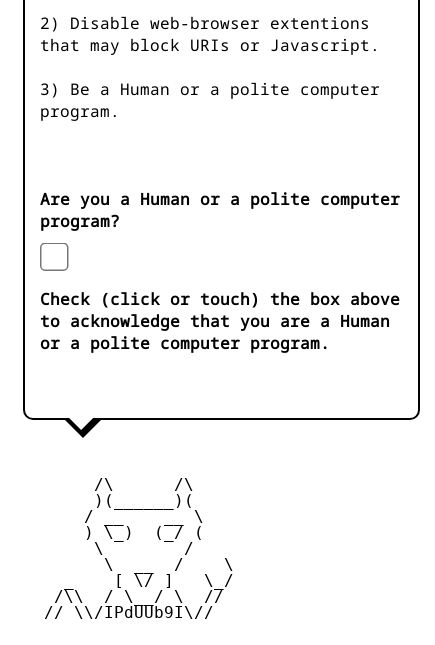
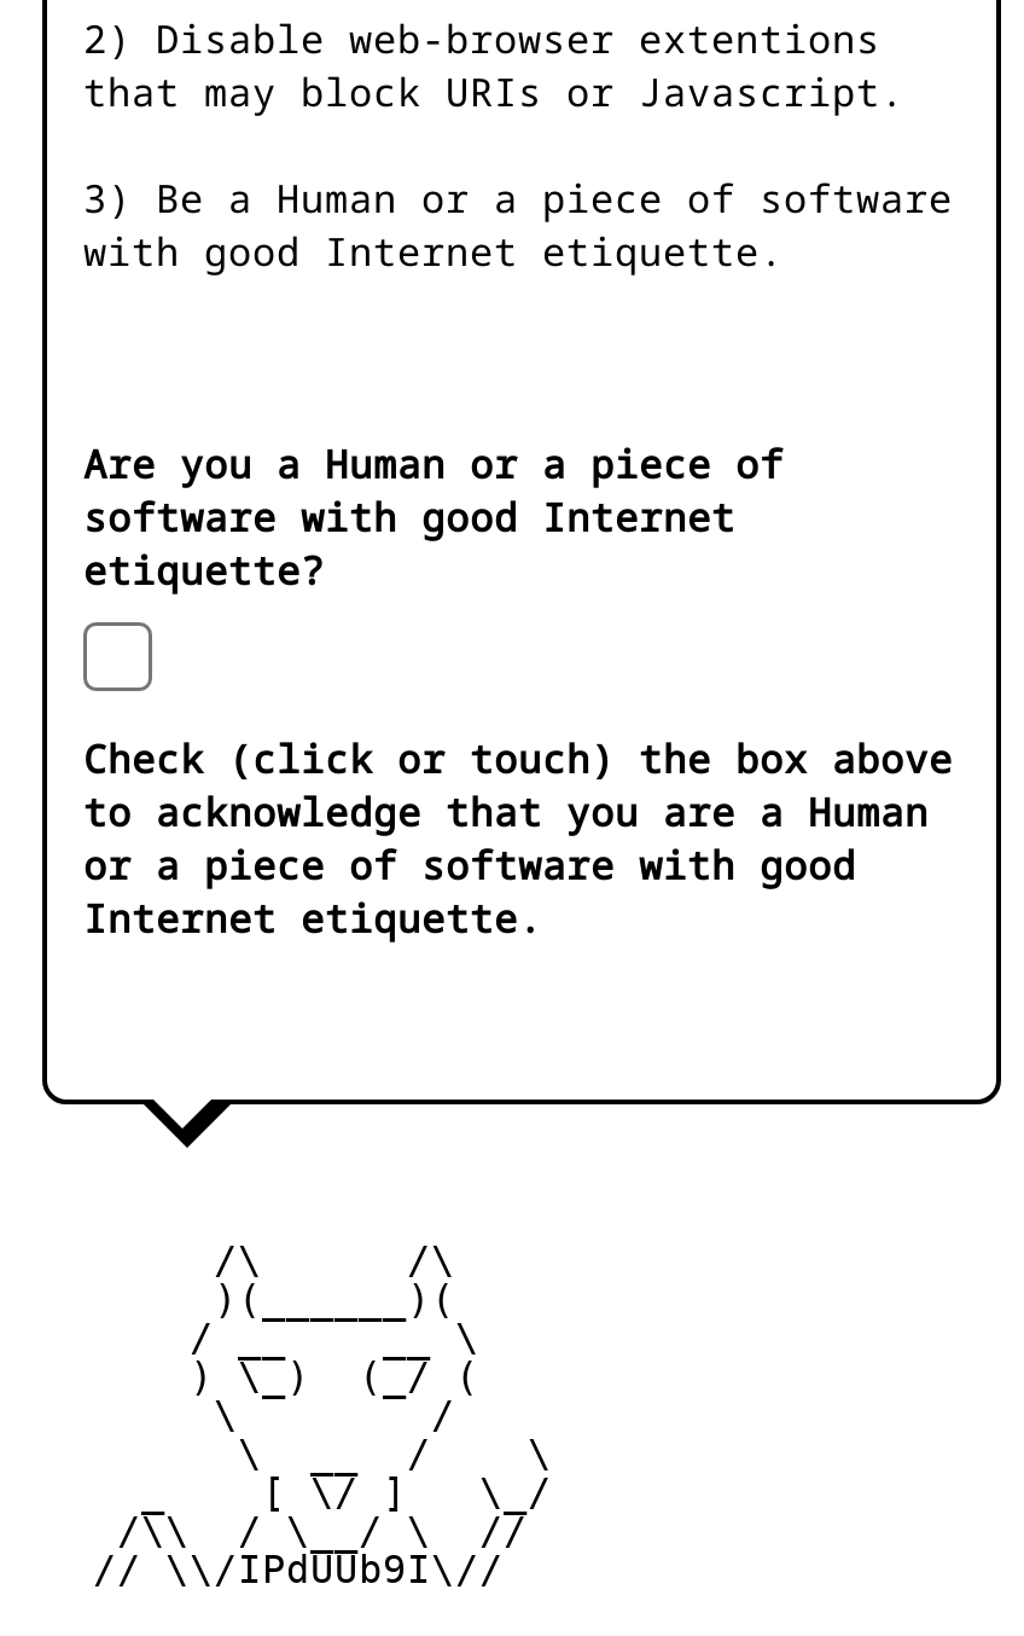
[40,78,380,122] 3) Be a Human or a polite computer | program. -> [83,172,953,278] 3) Be a Human or a piece of software | with good Internet etiquette.
[40,188,400,232] Are you a Human or a polite computer | program? -> [83,438,784,597] Are you a Human or a piece of | software with good Internet | etiquette?
[40,332,330,354] or a polite computer program. -> [83,839,856,945] or a piece of software with good | Internet etiquette.

